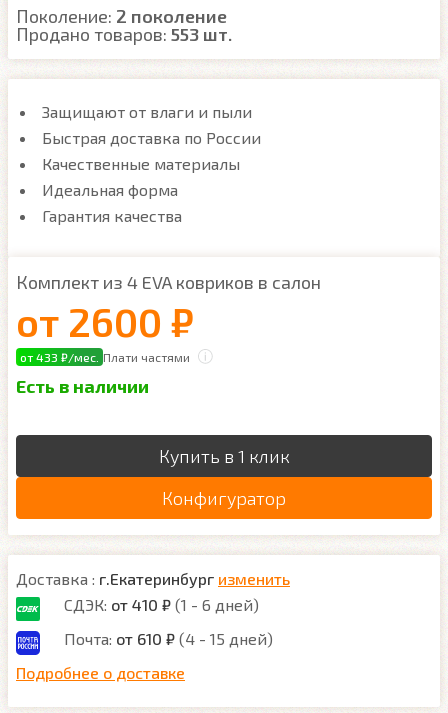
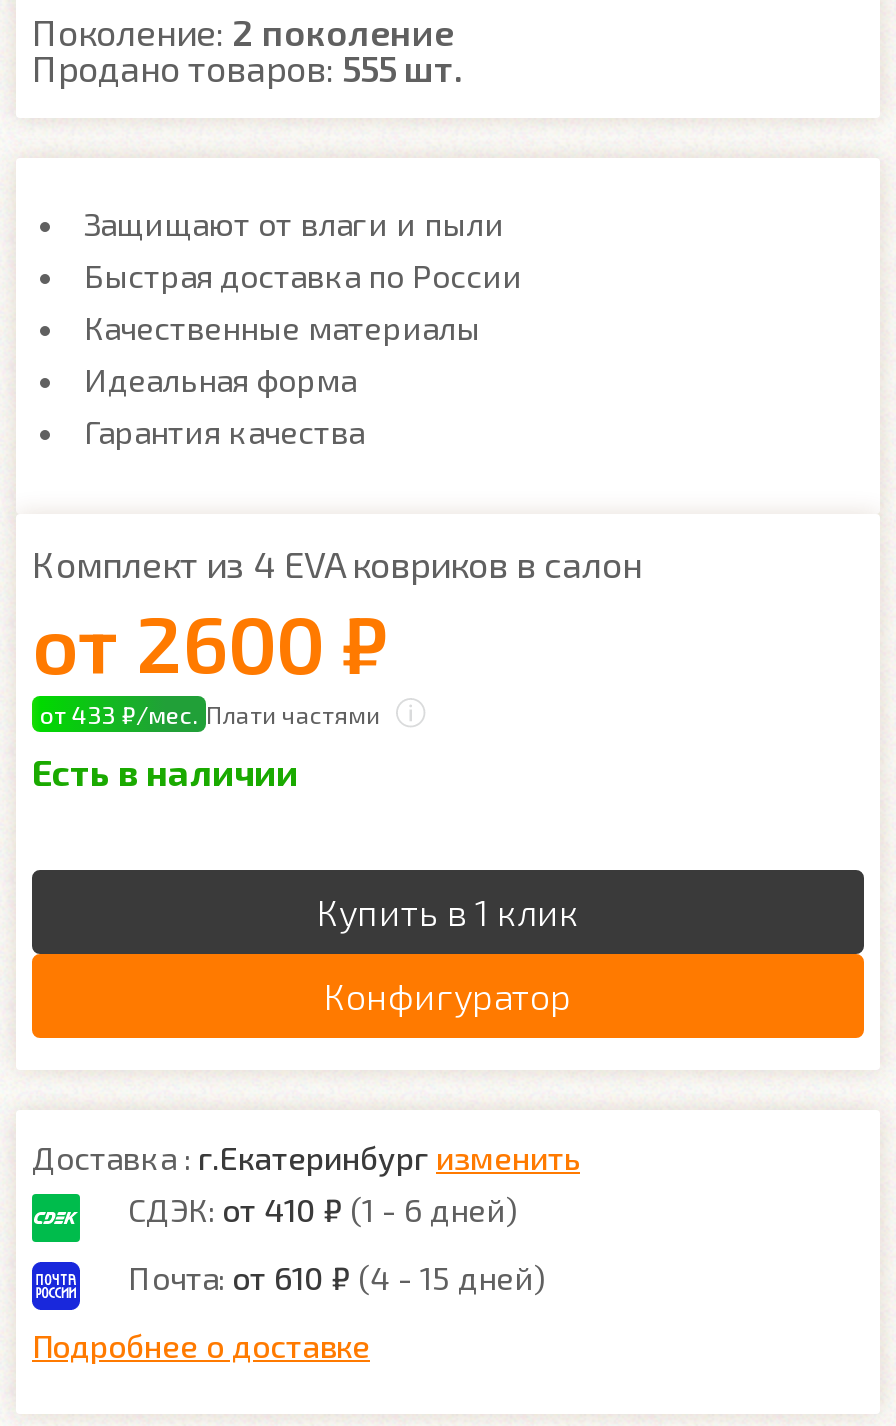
[16,23,232,45] Продано товаров:553 шт. -> [32,46,462,90] Продано товаров:555 шт.

